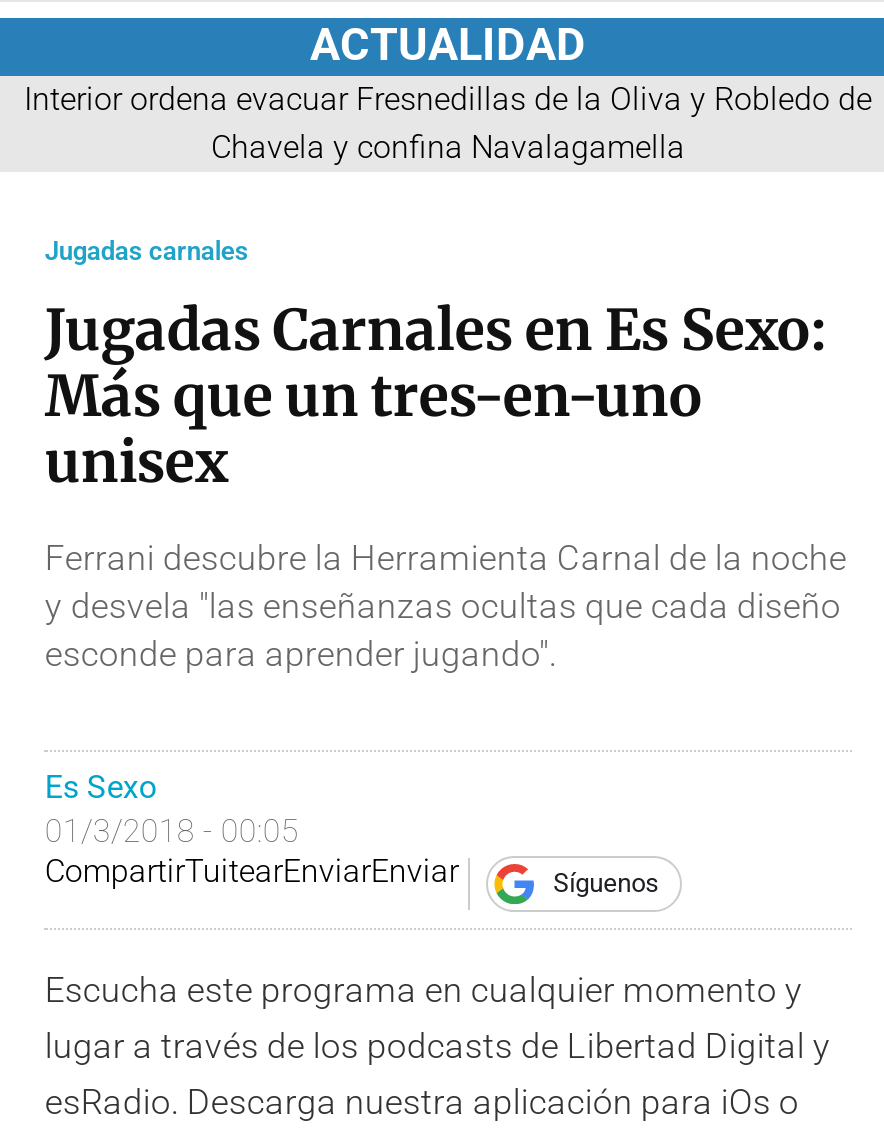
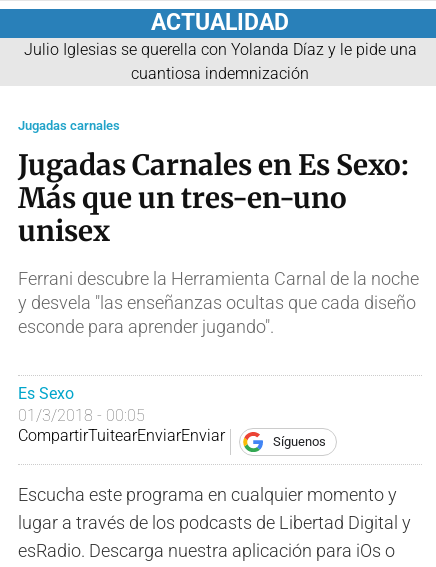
[24,79,872,165] Interior ordena evacuar Fresnedillas de la Oliva y Robledo de | Chavela y confina Navalagamella -> [23,40,416,83] Julio Iglesias se querella con Yolanda Díaz y le pide una | cuantiosa indemnización

